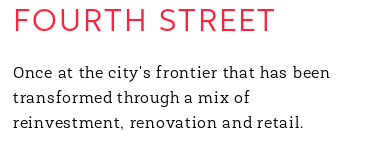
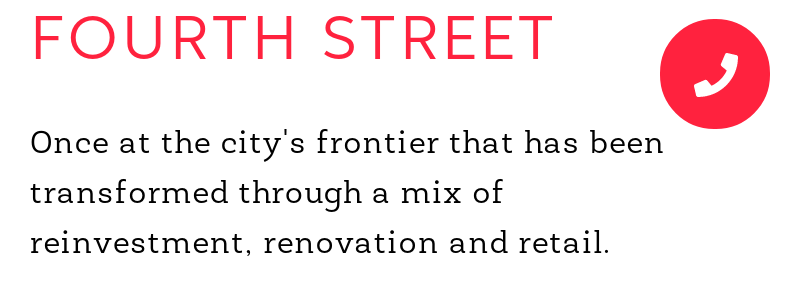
none -> [658,17,772,131] [image]

